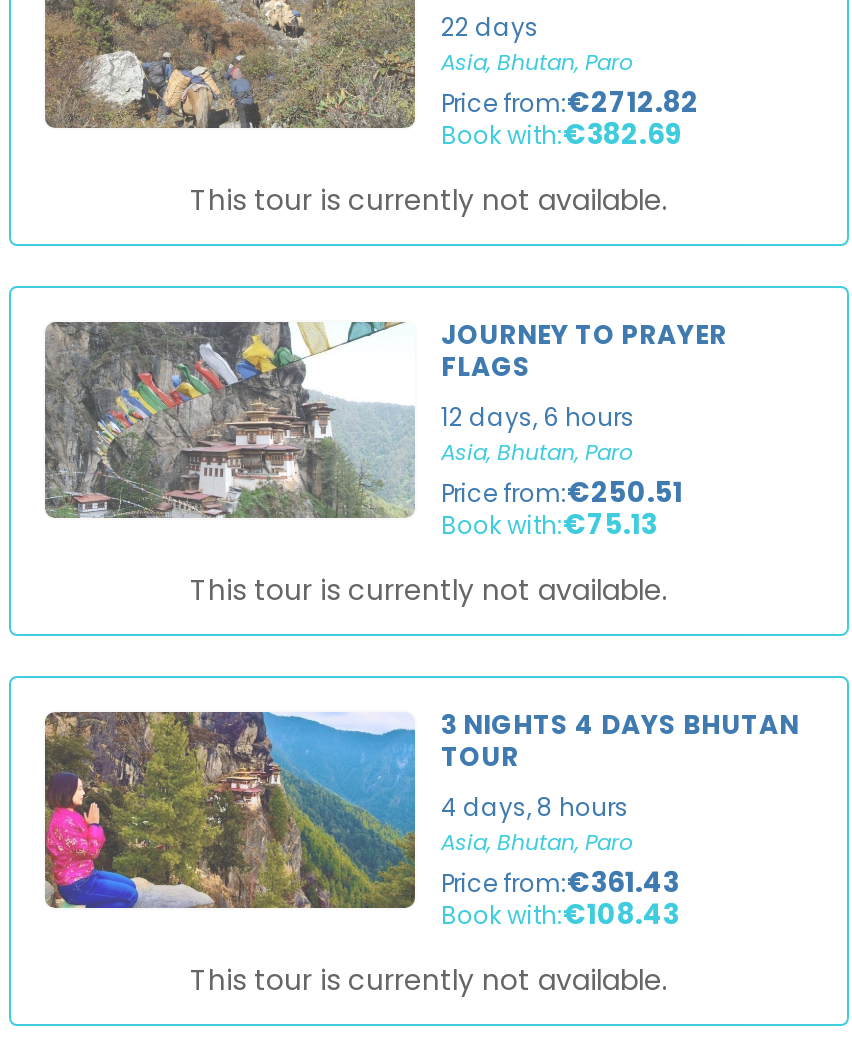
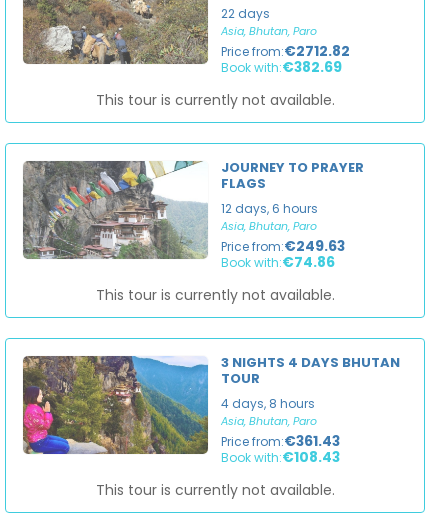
[441,473,683,511] Price from:€250.51 -> [221,237,345,256] Price from:€249.63
[441,505,657,543] Book with:€75.13 -> [221,253,335,272] Book with:€74.86

